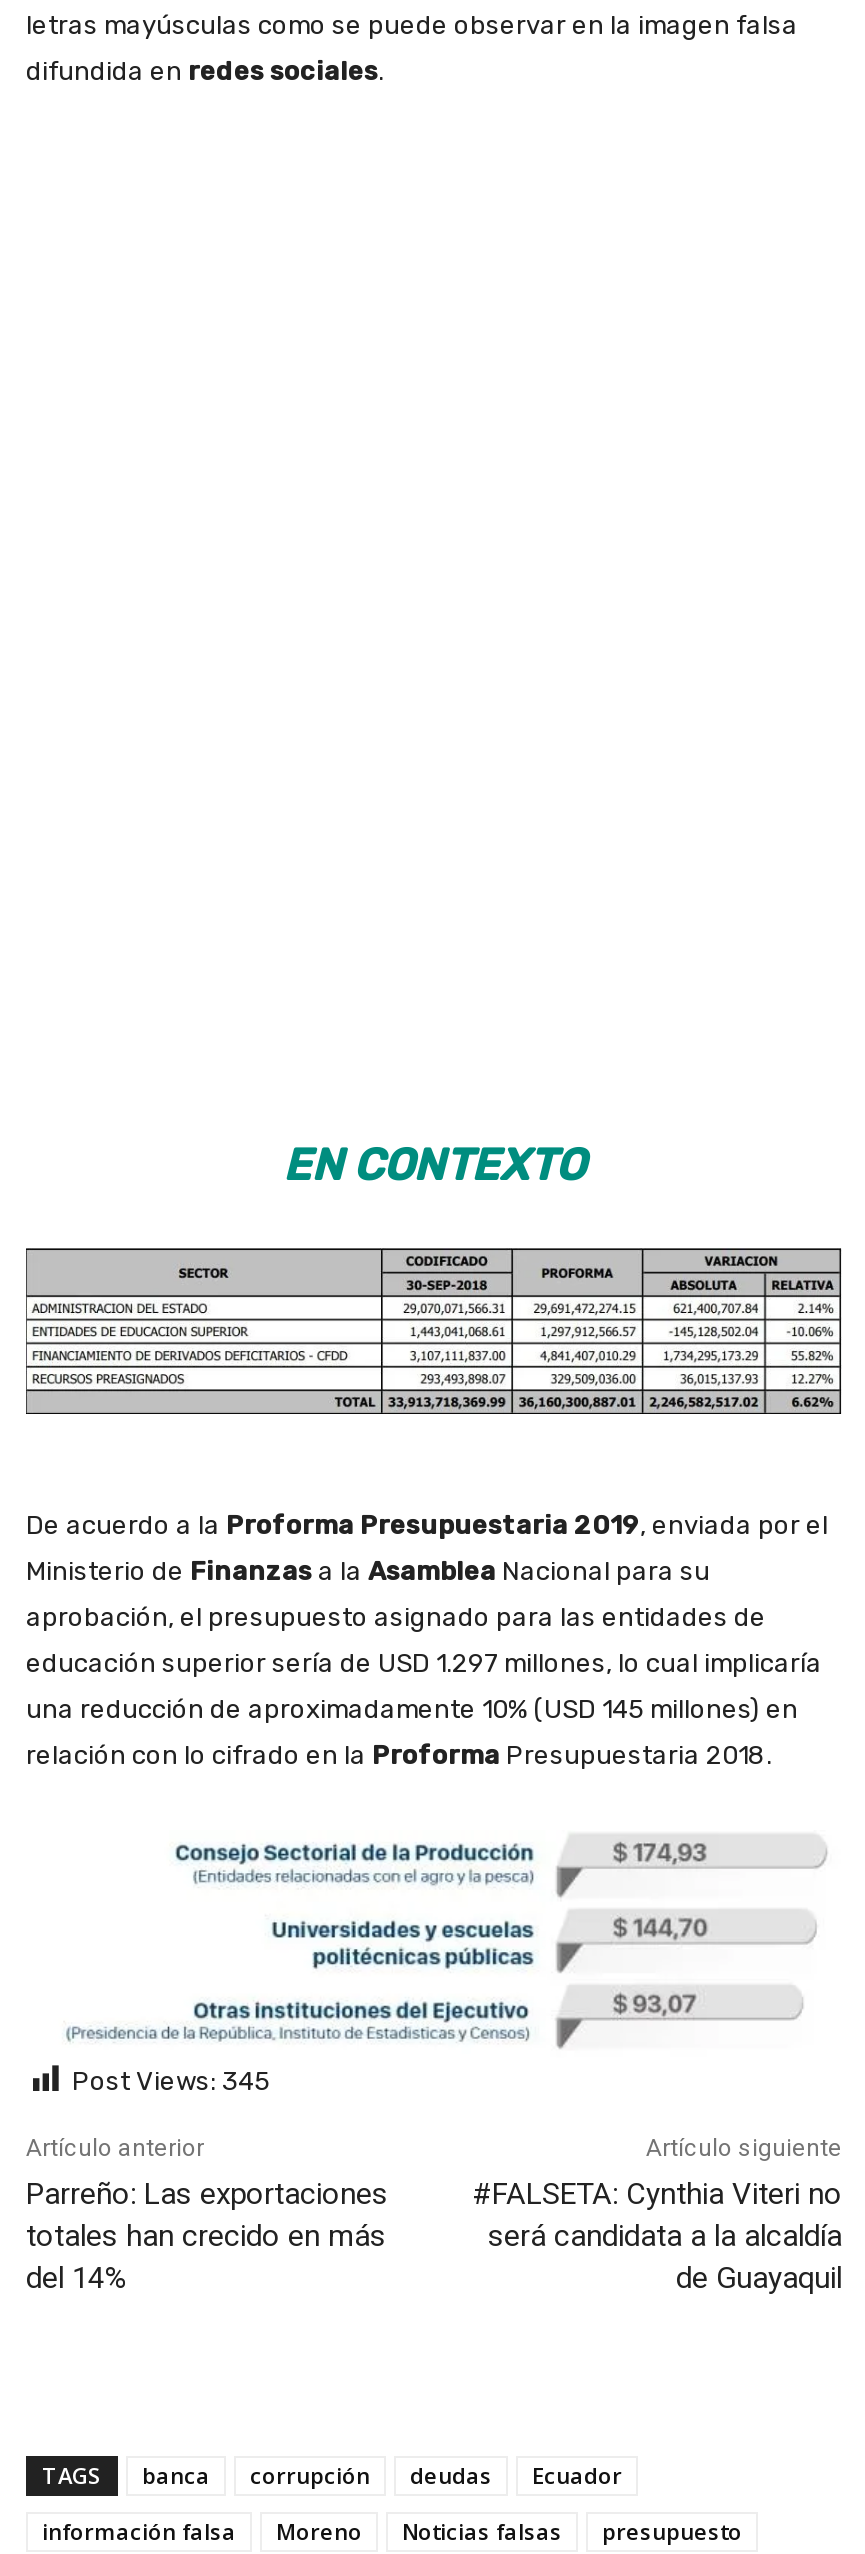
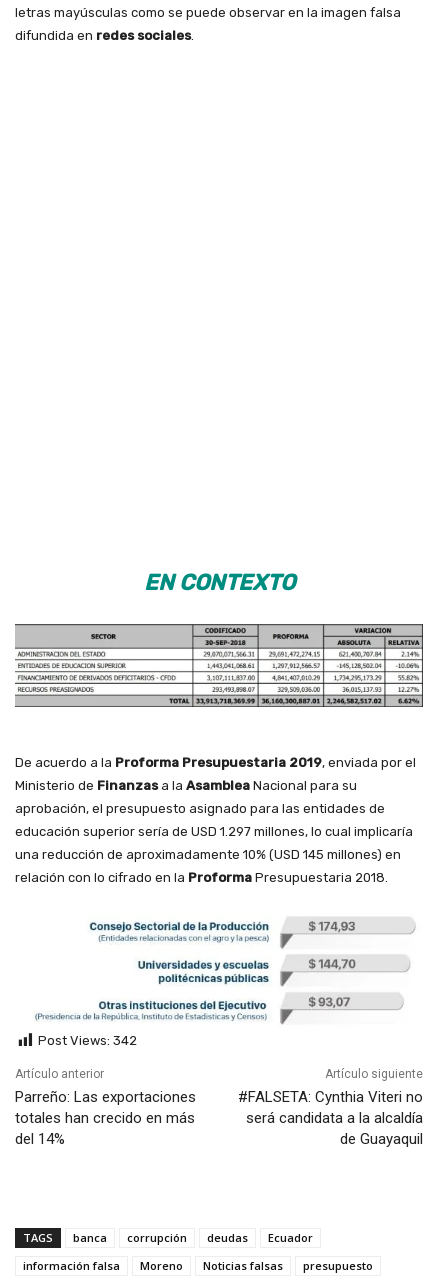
[72,2066,270,2096] Post Views: 345 -> [38,1033,137,1048] Post Views: 342

